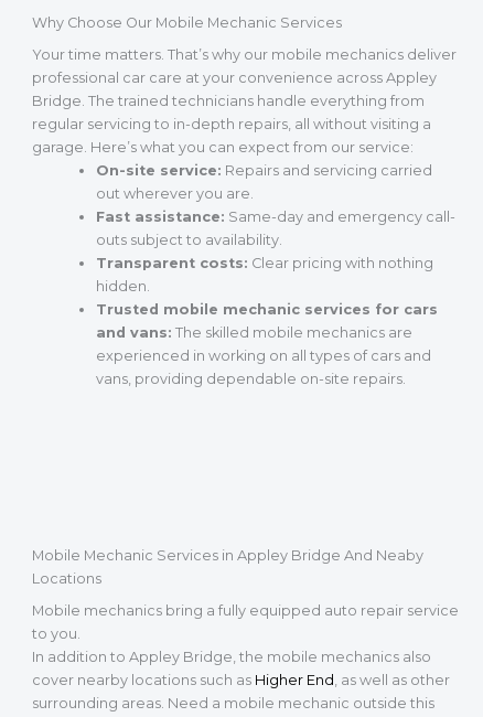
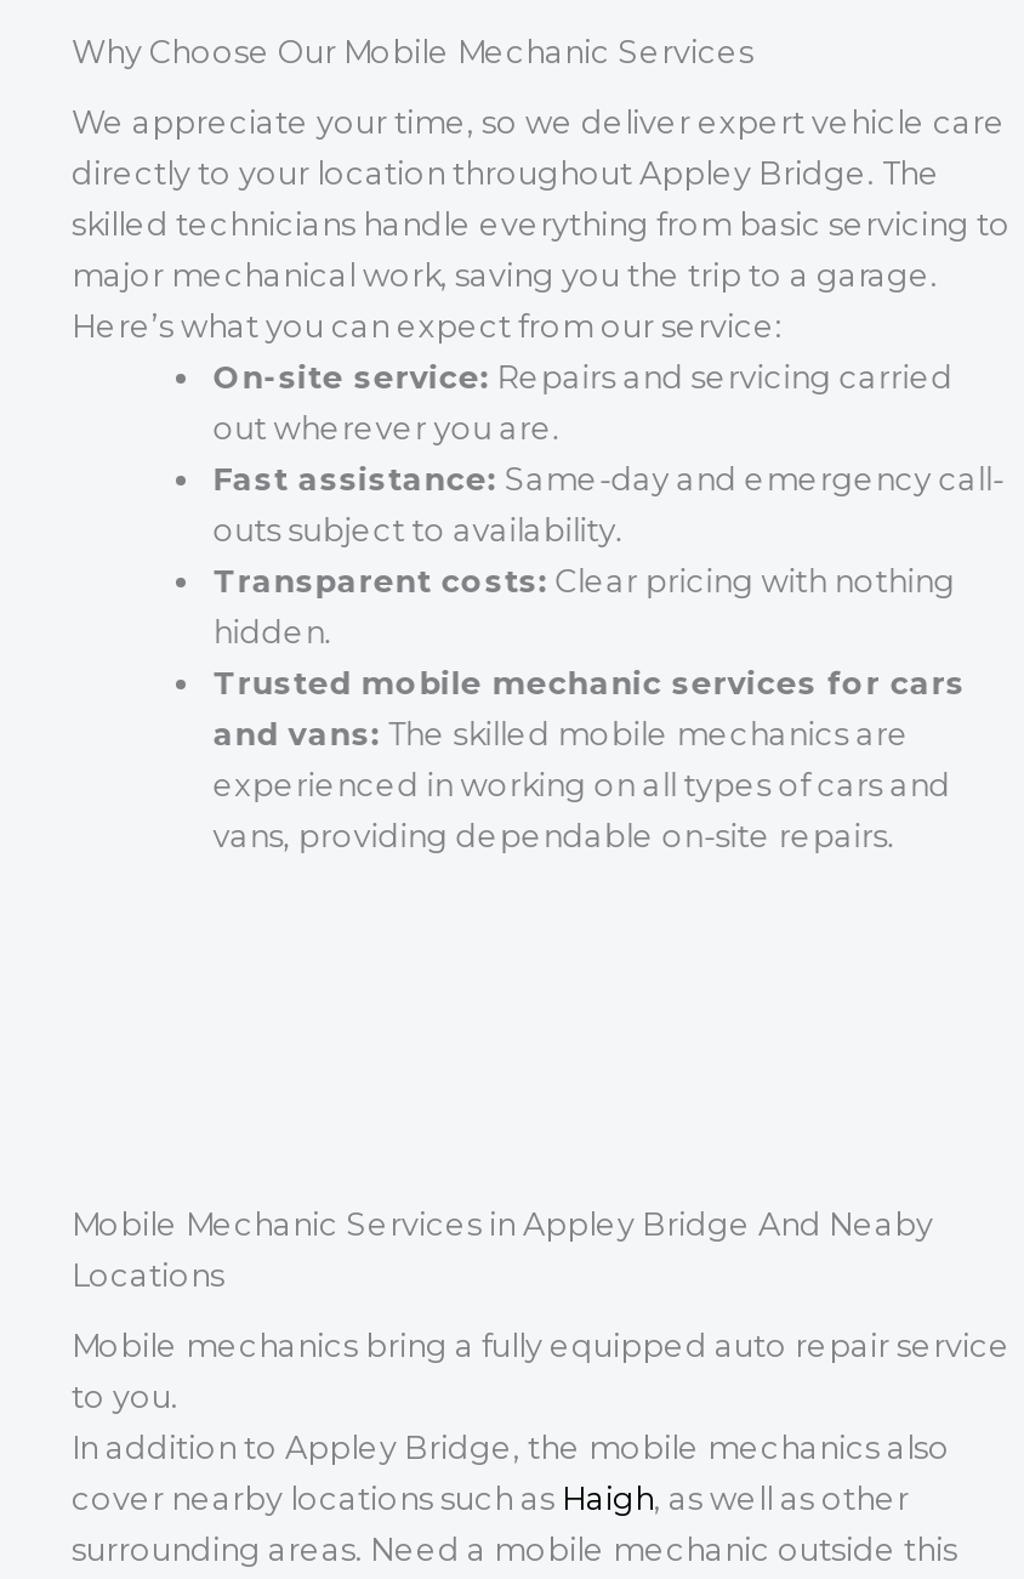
[32,47,457,156] Your time matters. That’s why our mobile mechanics deliver | professional car care at your convenience across Appley | Bridge. The trained technicians handle everything from | regular servicing to in-depth repairs, all without visiting a | garage. Here’s what you can expect from our service: -> [72,105,1011,345] We appreciate your time, so we deliver expert vehicle care | directly to your location throughout Appley Bridge. The | skilled technicians handle everything from basic servicing to | major mechanical work, saving you the trip to a garage. | Here’s what you can expect from our service:
[32,672,450,689] cover nearby locations such as Higher End, as well as other -> [72,1482,909,1518] cover nearby locations such as Haigh, as well as other

